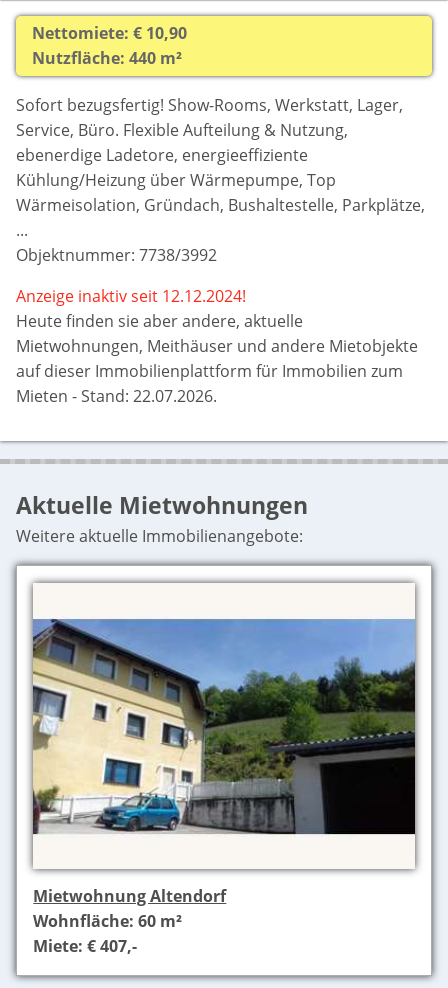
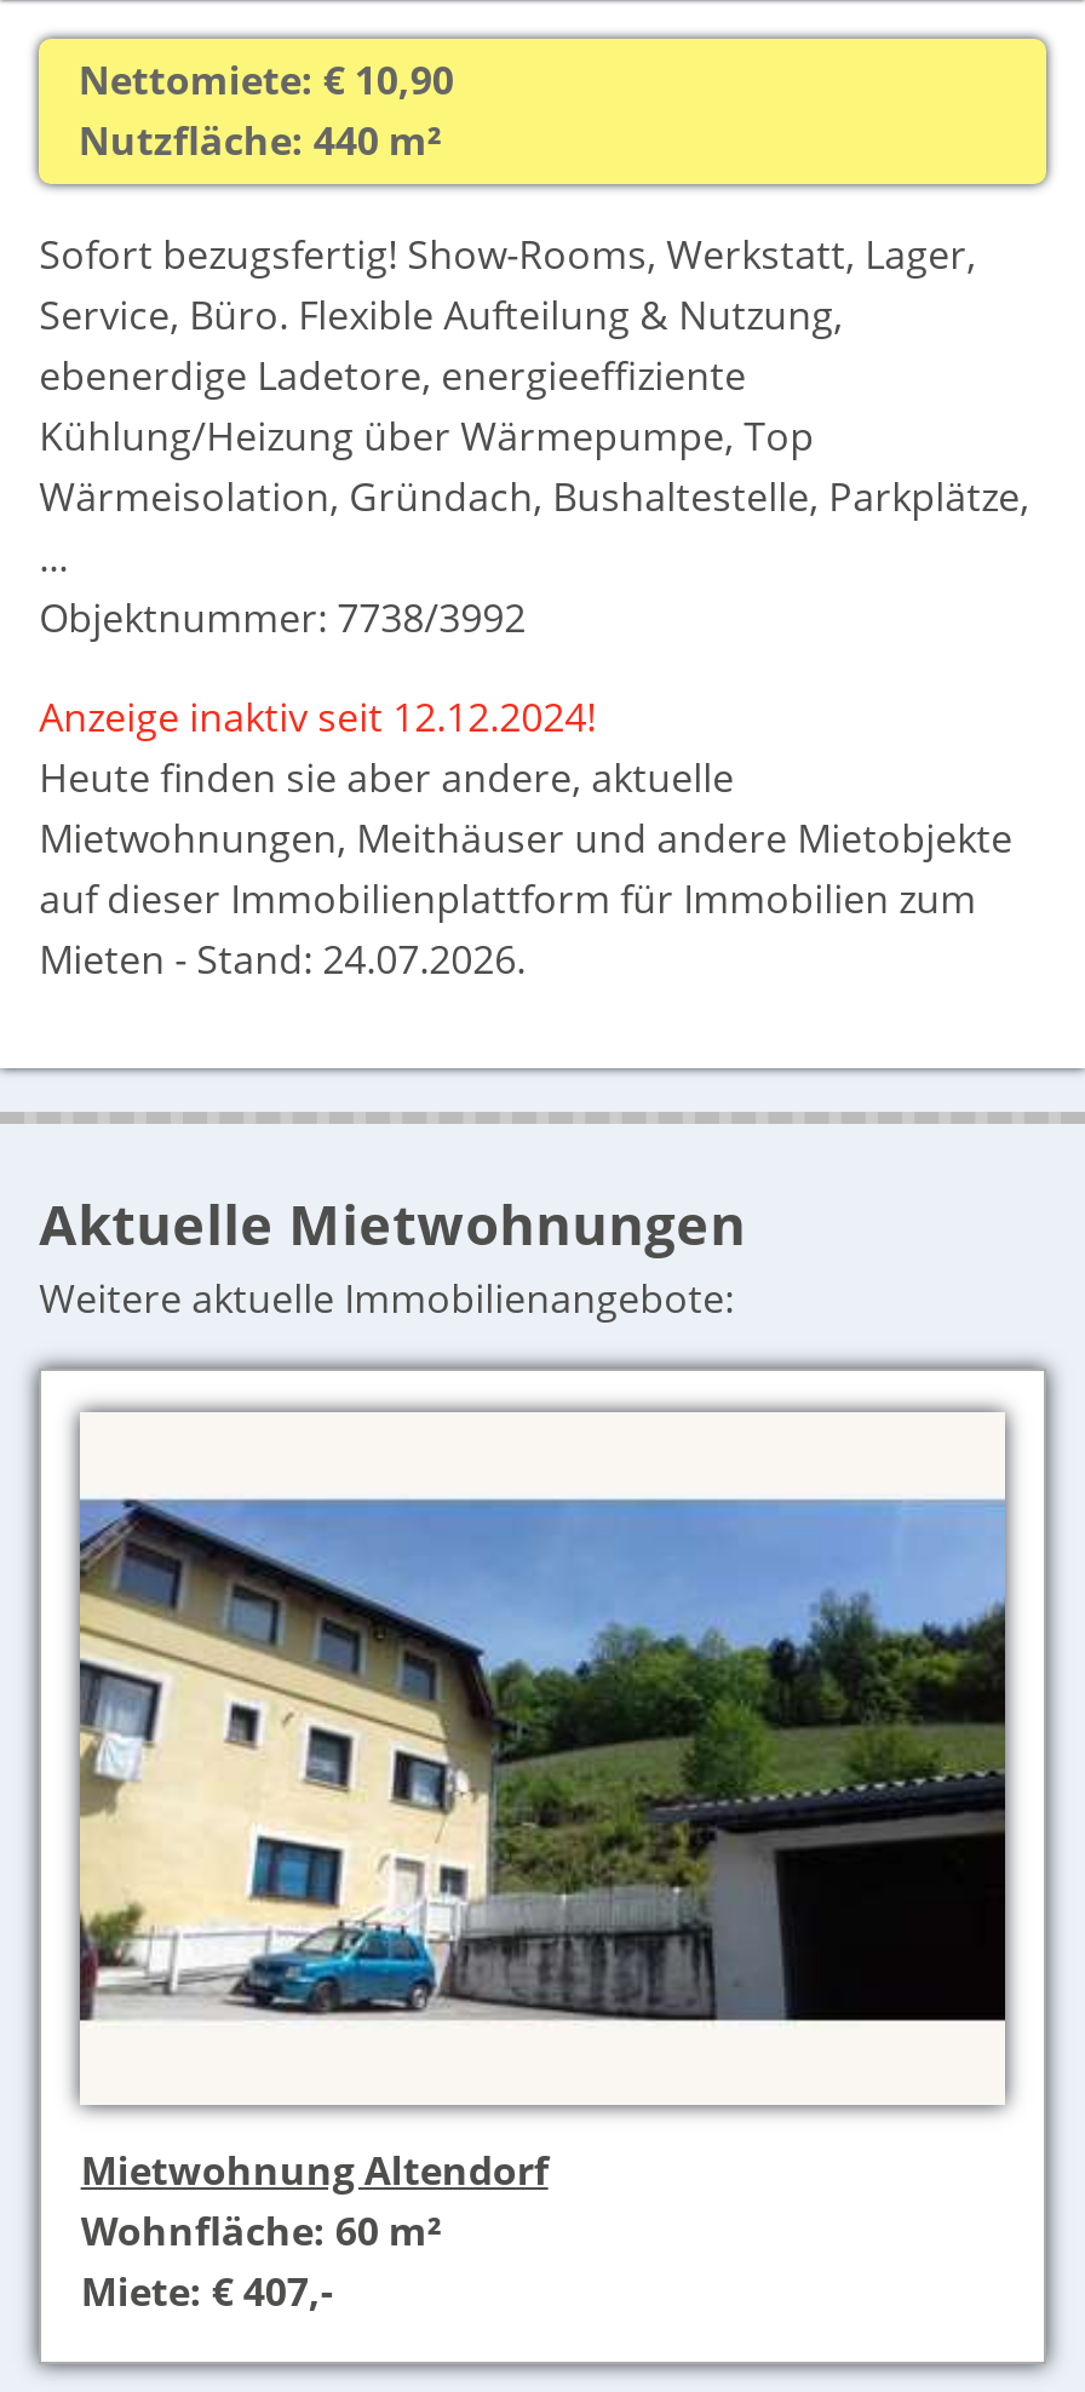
[16,385,217,407] Mieten - Stand: 22.07.2026. -> [39,932,526,985] Mieten - Stand: 24.07.2026.

